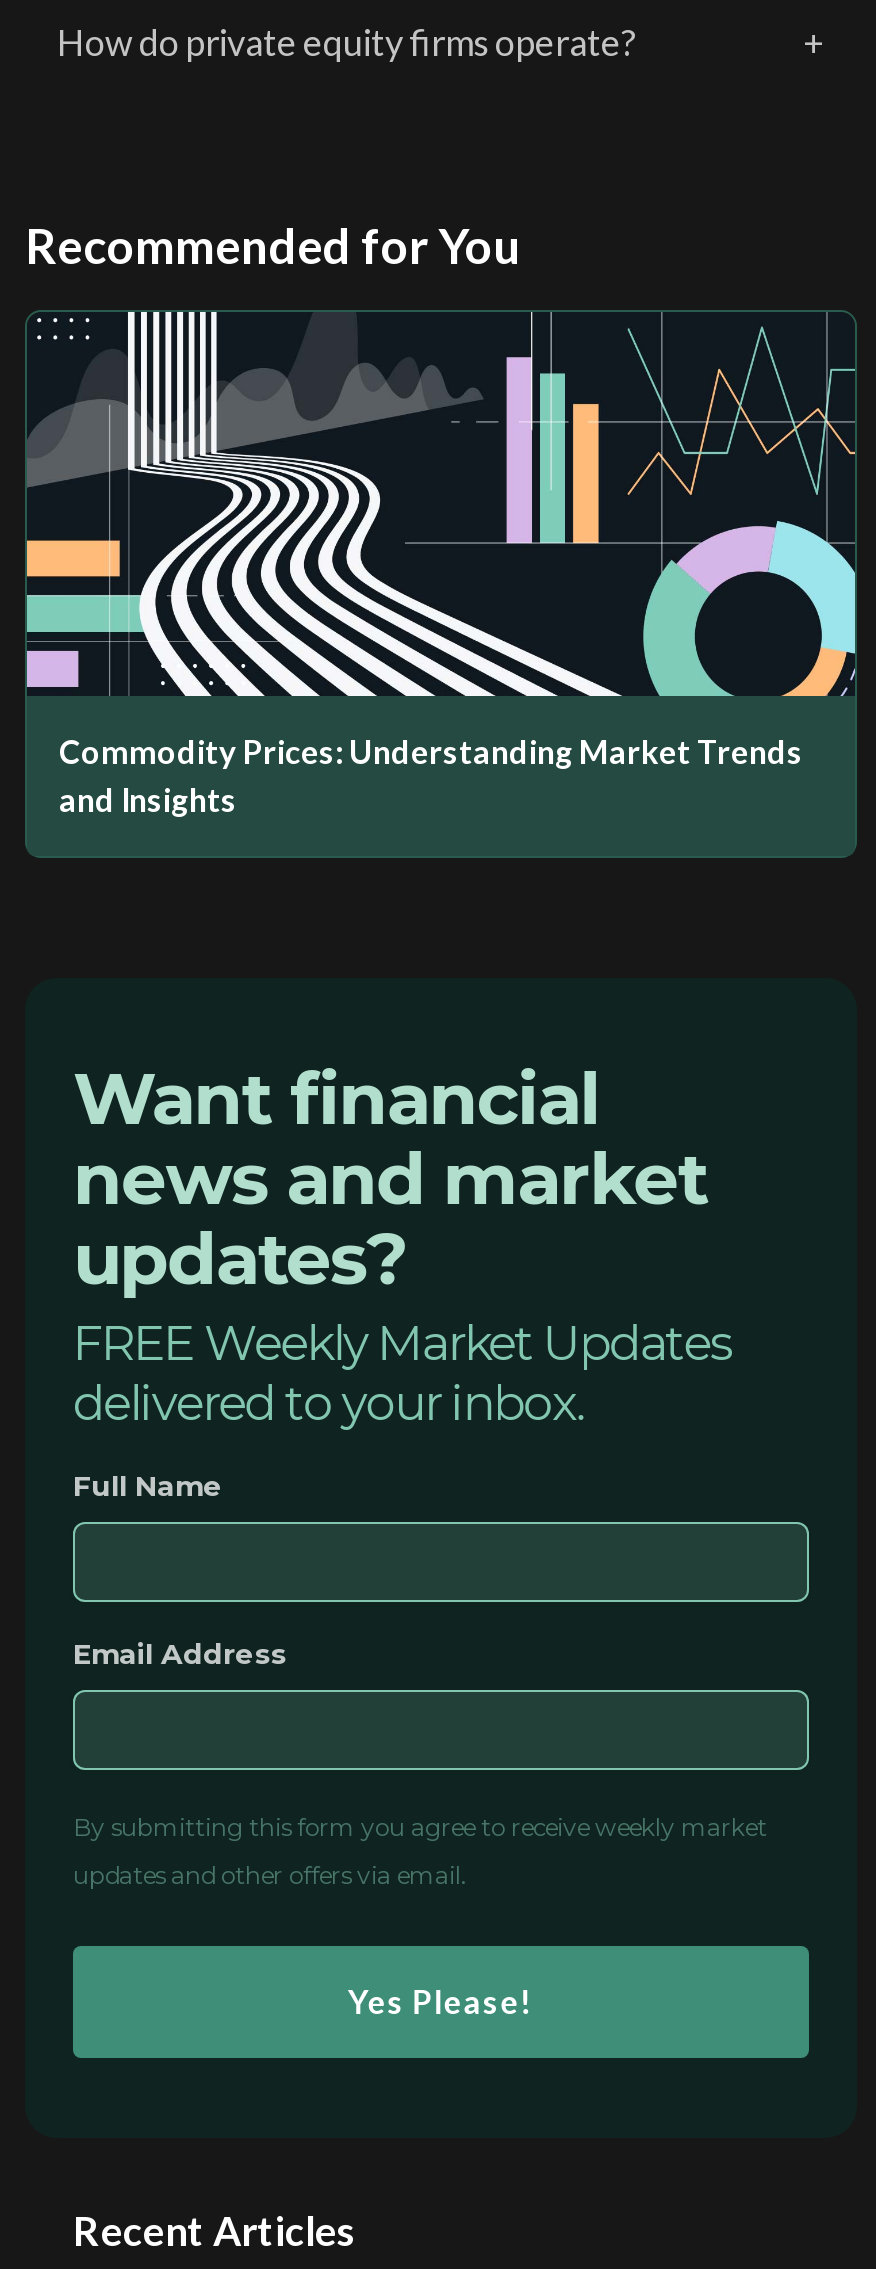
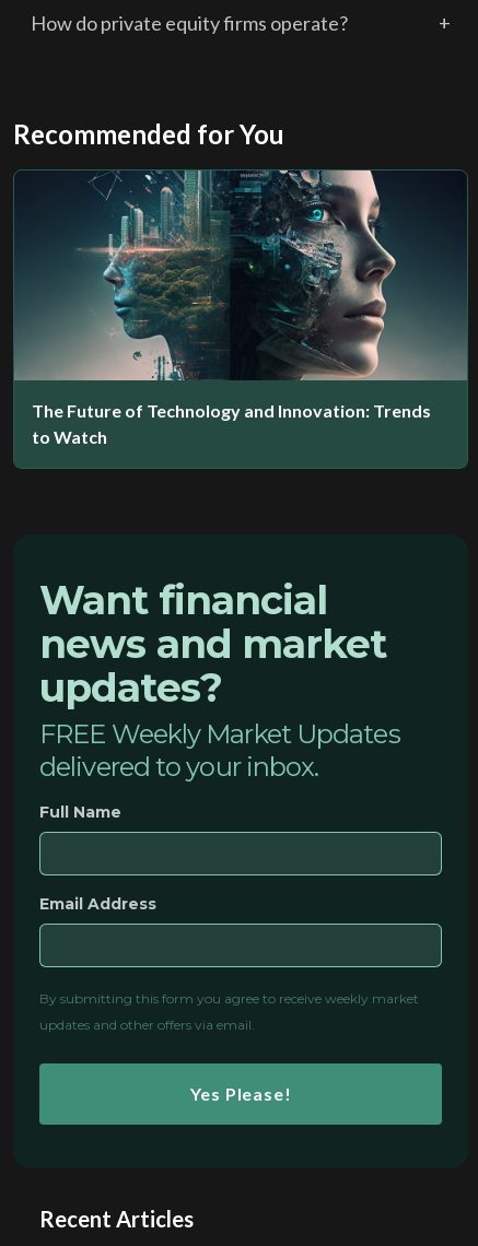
[25,310,857,819] [image] | Commodity Prices: Understanding Market Trends | and Insights -> [13,169,468,447] [image] | The Future of Technology and Innovation: Trends | to Watch

